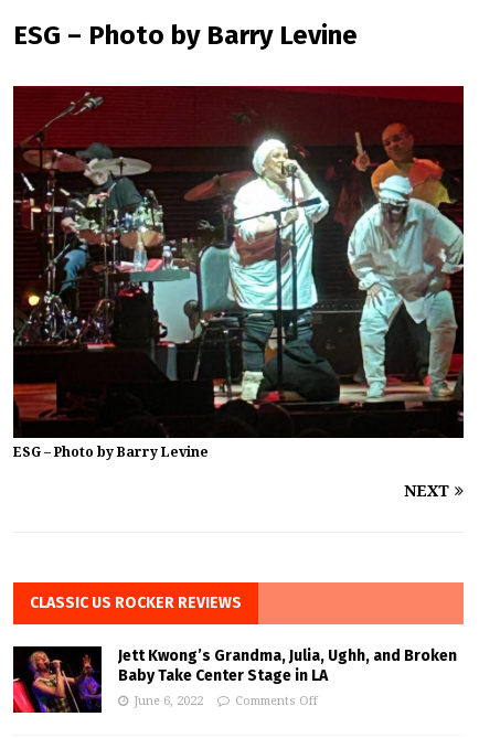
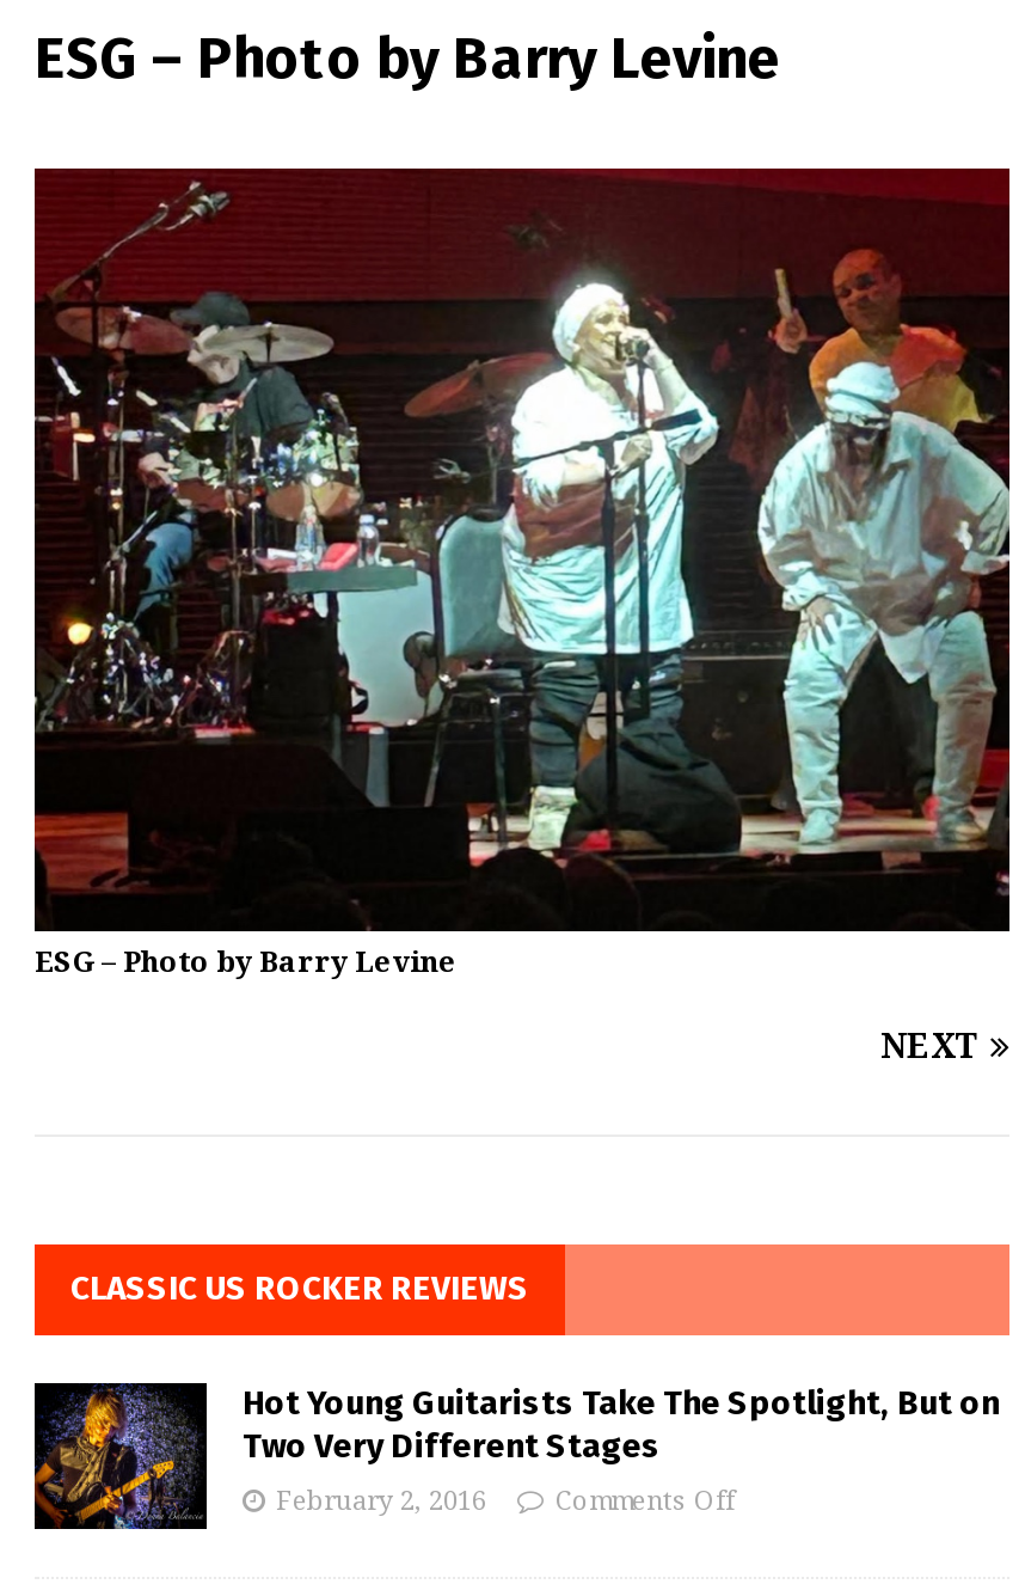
[12,646,457,714] [image] | Jett Kwong’s Grandma, Julia, Ughh, and Broken | Baby Take Center Stage in LA -> [32,1383,1000,1531] [image] | Hot Young Guitarists Take The Spotlight, But on | Two Very Different Stages
[134,694,203,708] June 6, 2022 -> [276,1486,486,1517] February 2, 2016

